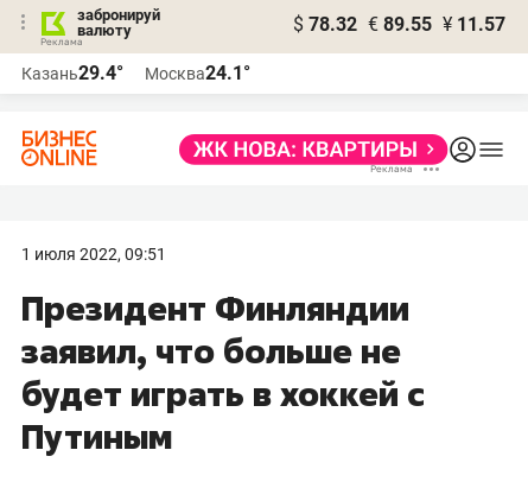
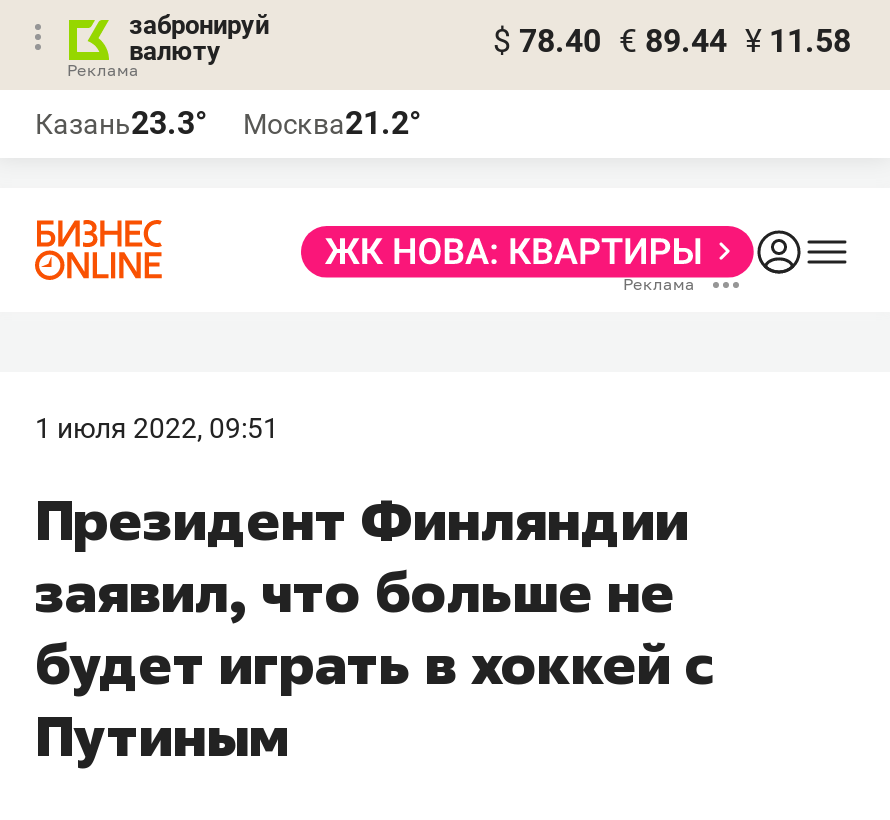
[293,13,505,36] $ 78.32 € 89.55 ¥ 11.57 -> [493,22,851,60] $ 78.40 € 89.44 ¥ 11.58
[21,62,123,84] Казань29.4° -> [35,104,207,142] Казань23.3°
[145,62,250,84] Москва24.1° -> [243,104,421,142] Москва21.2°

